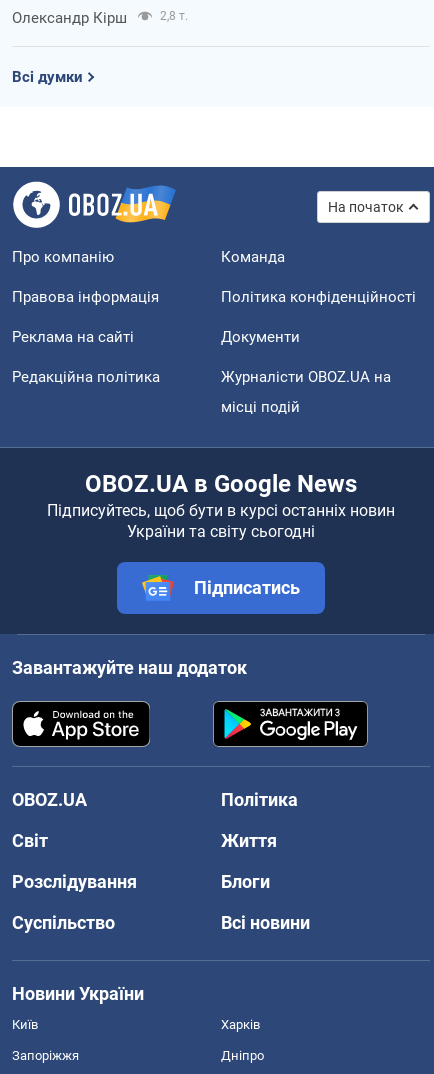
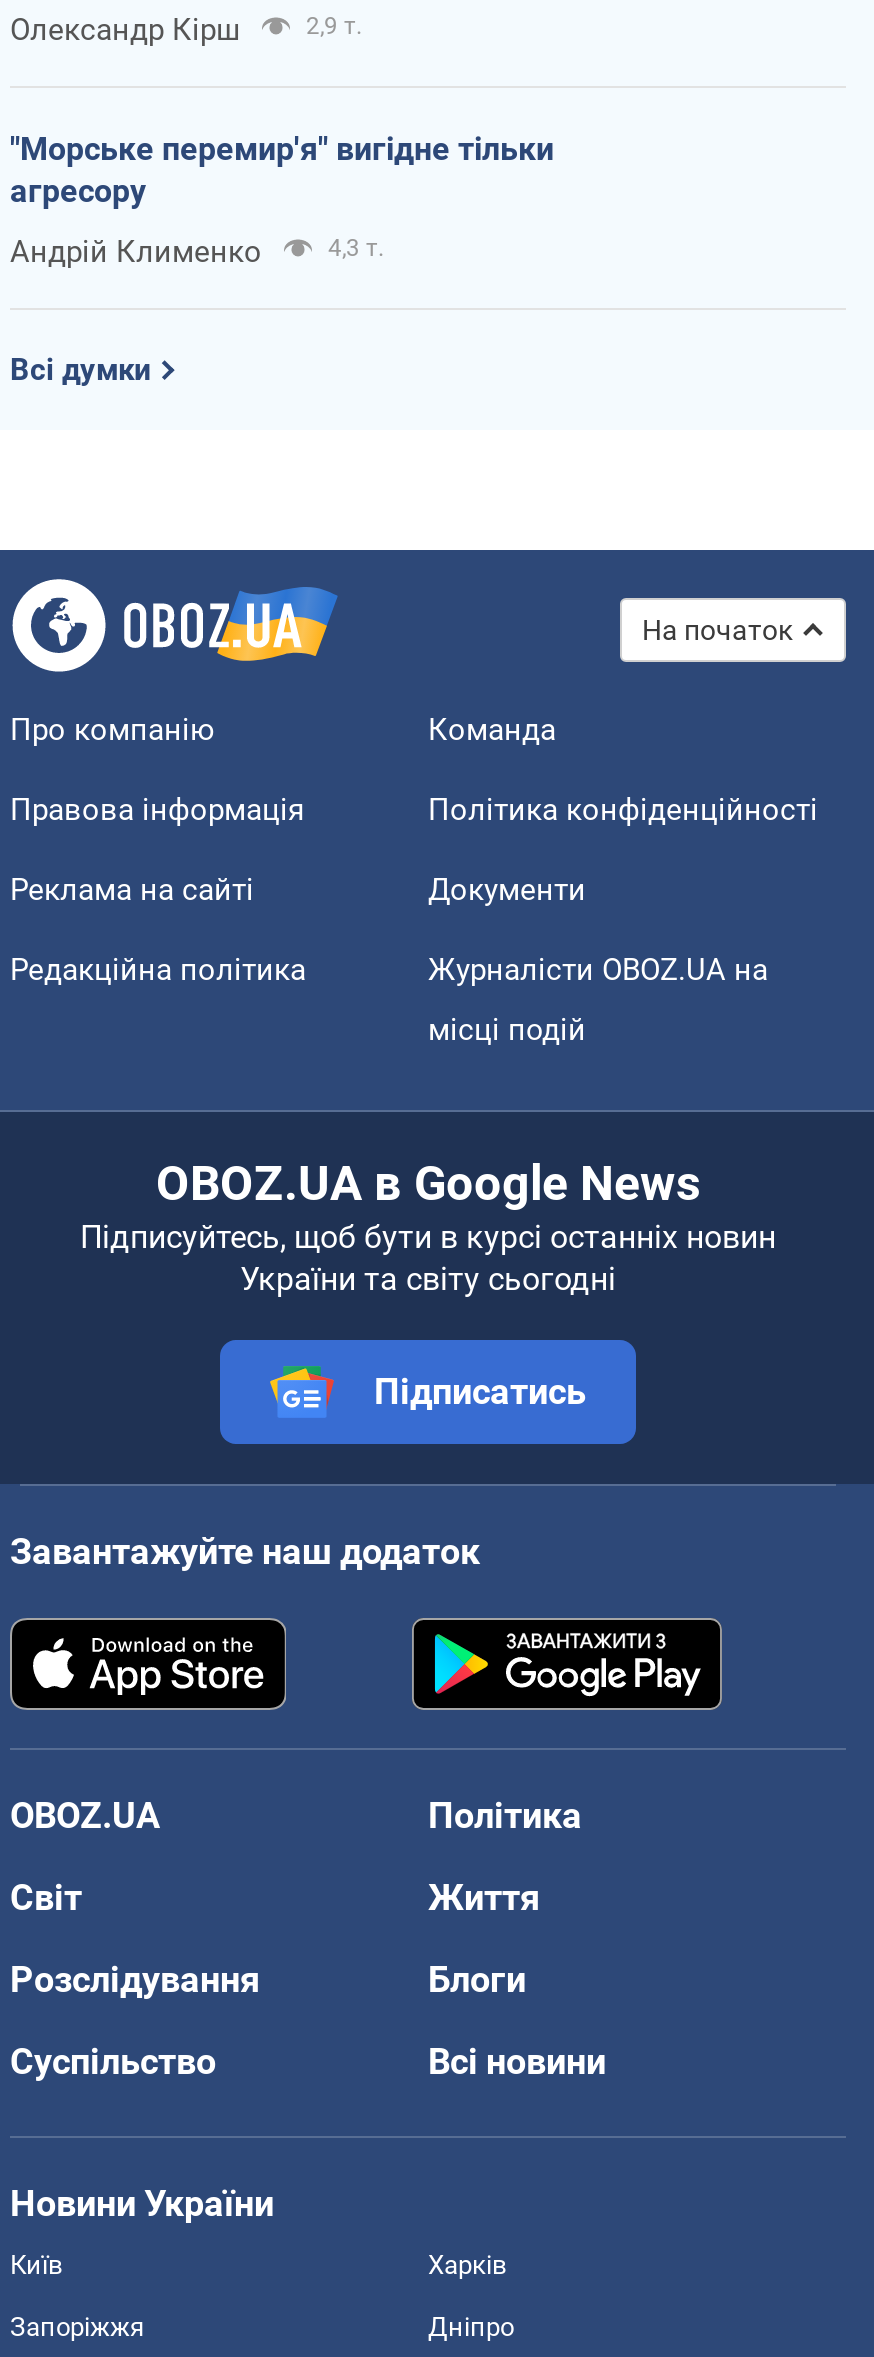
[160,9,188,23] 2,8 т. -> [10,11,554,269] 2,9 т. | "Морське перемир'я" вигідне тільки | агресору | Андрій Клименко | 4,3 т.

